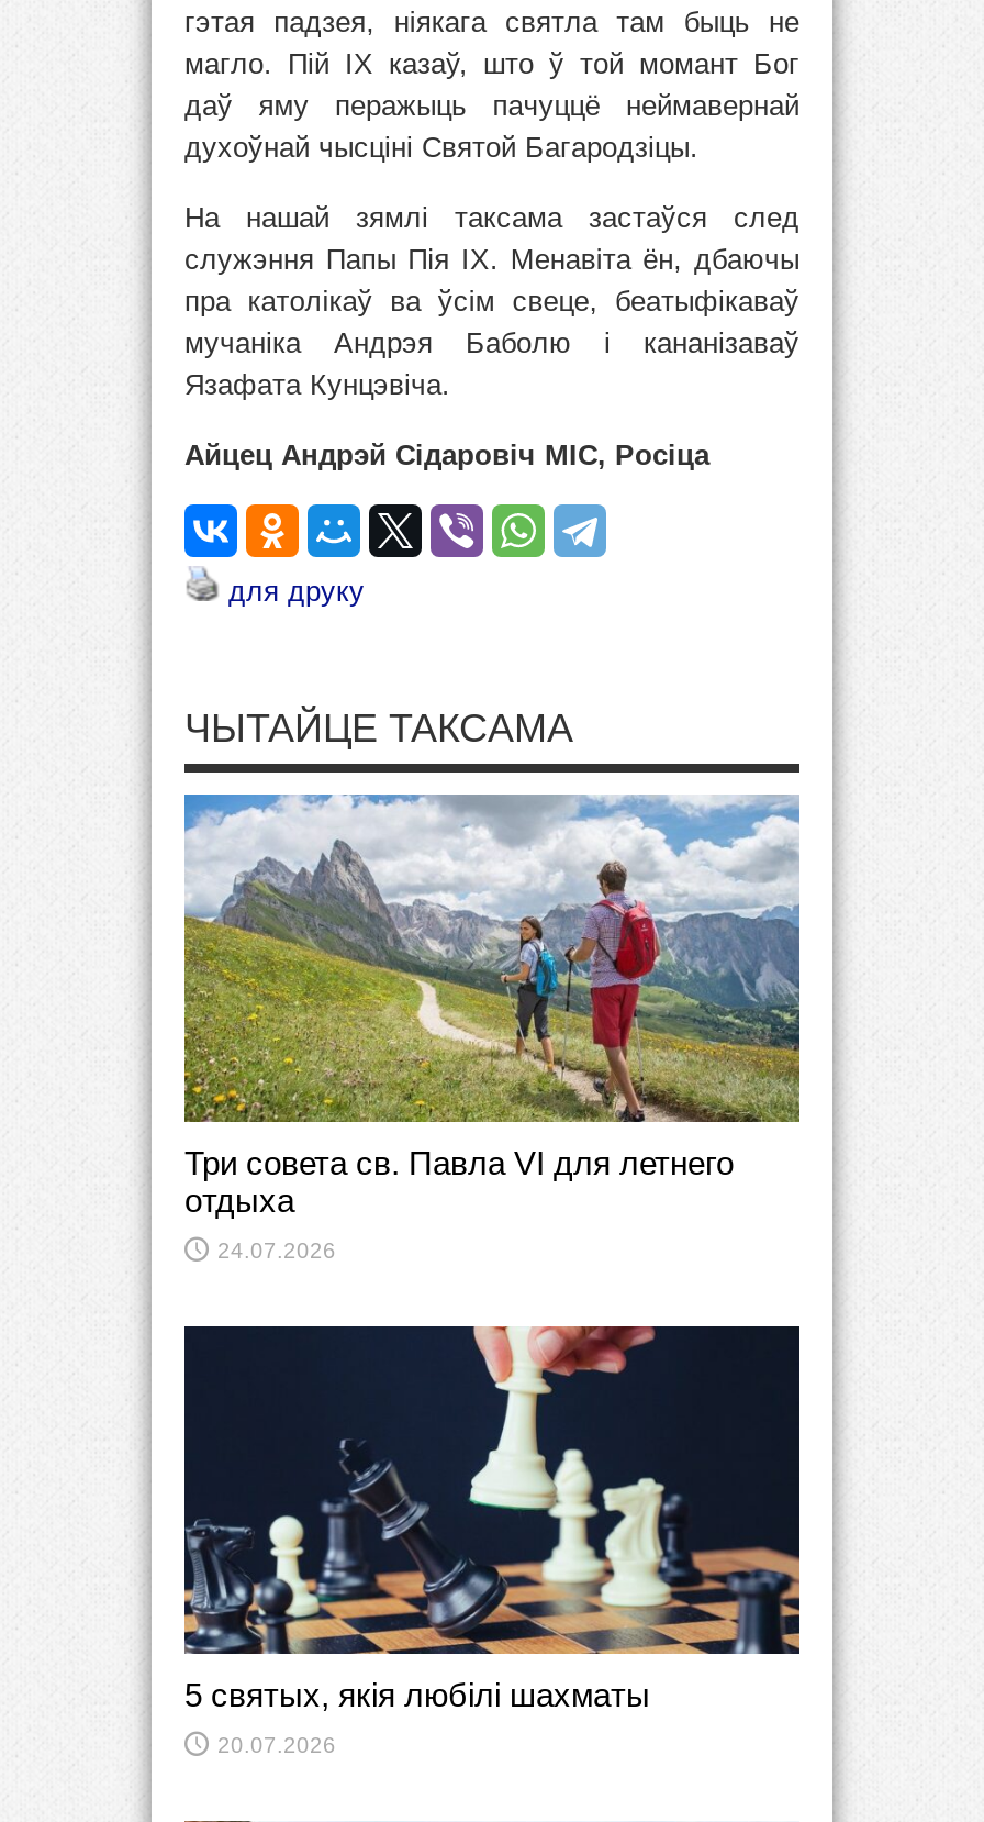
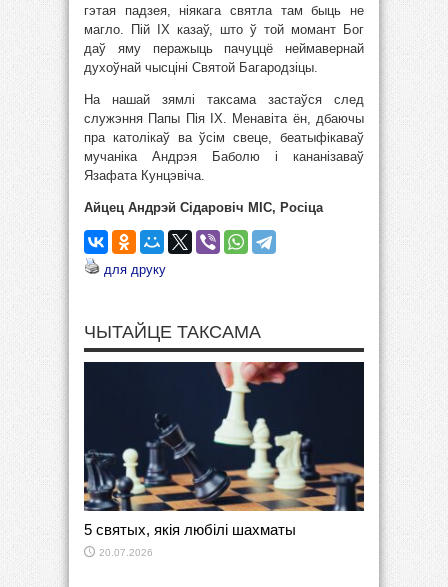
[182,793,802,1263] [image] | Три совета св. Павла VI для летнего | отдыха | 24.07.2026 -> none

